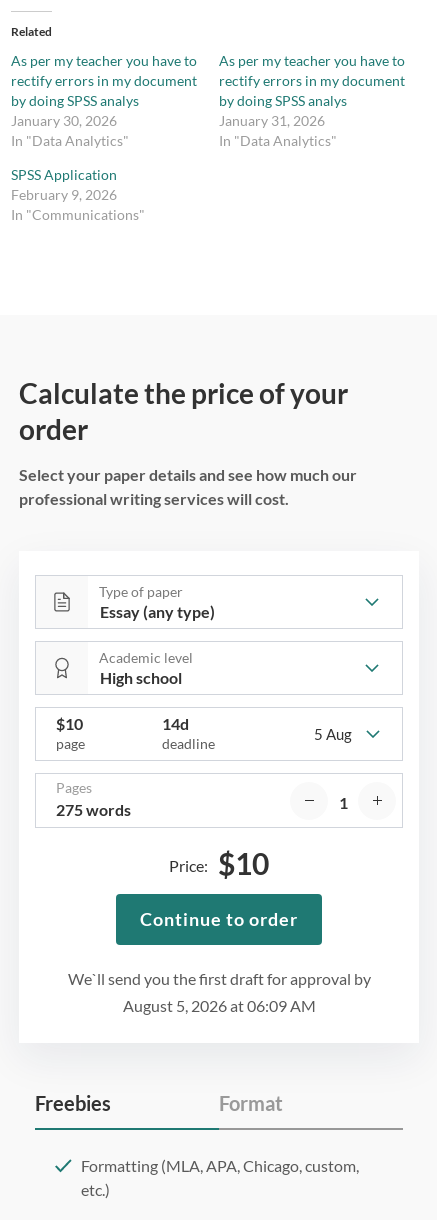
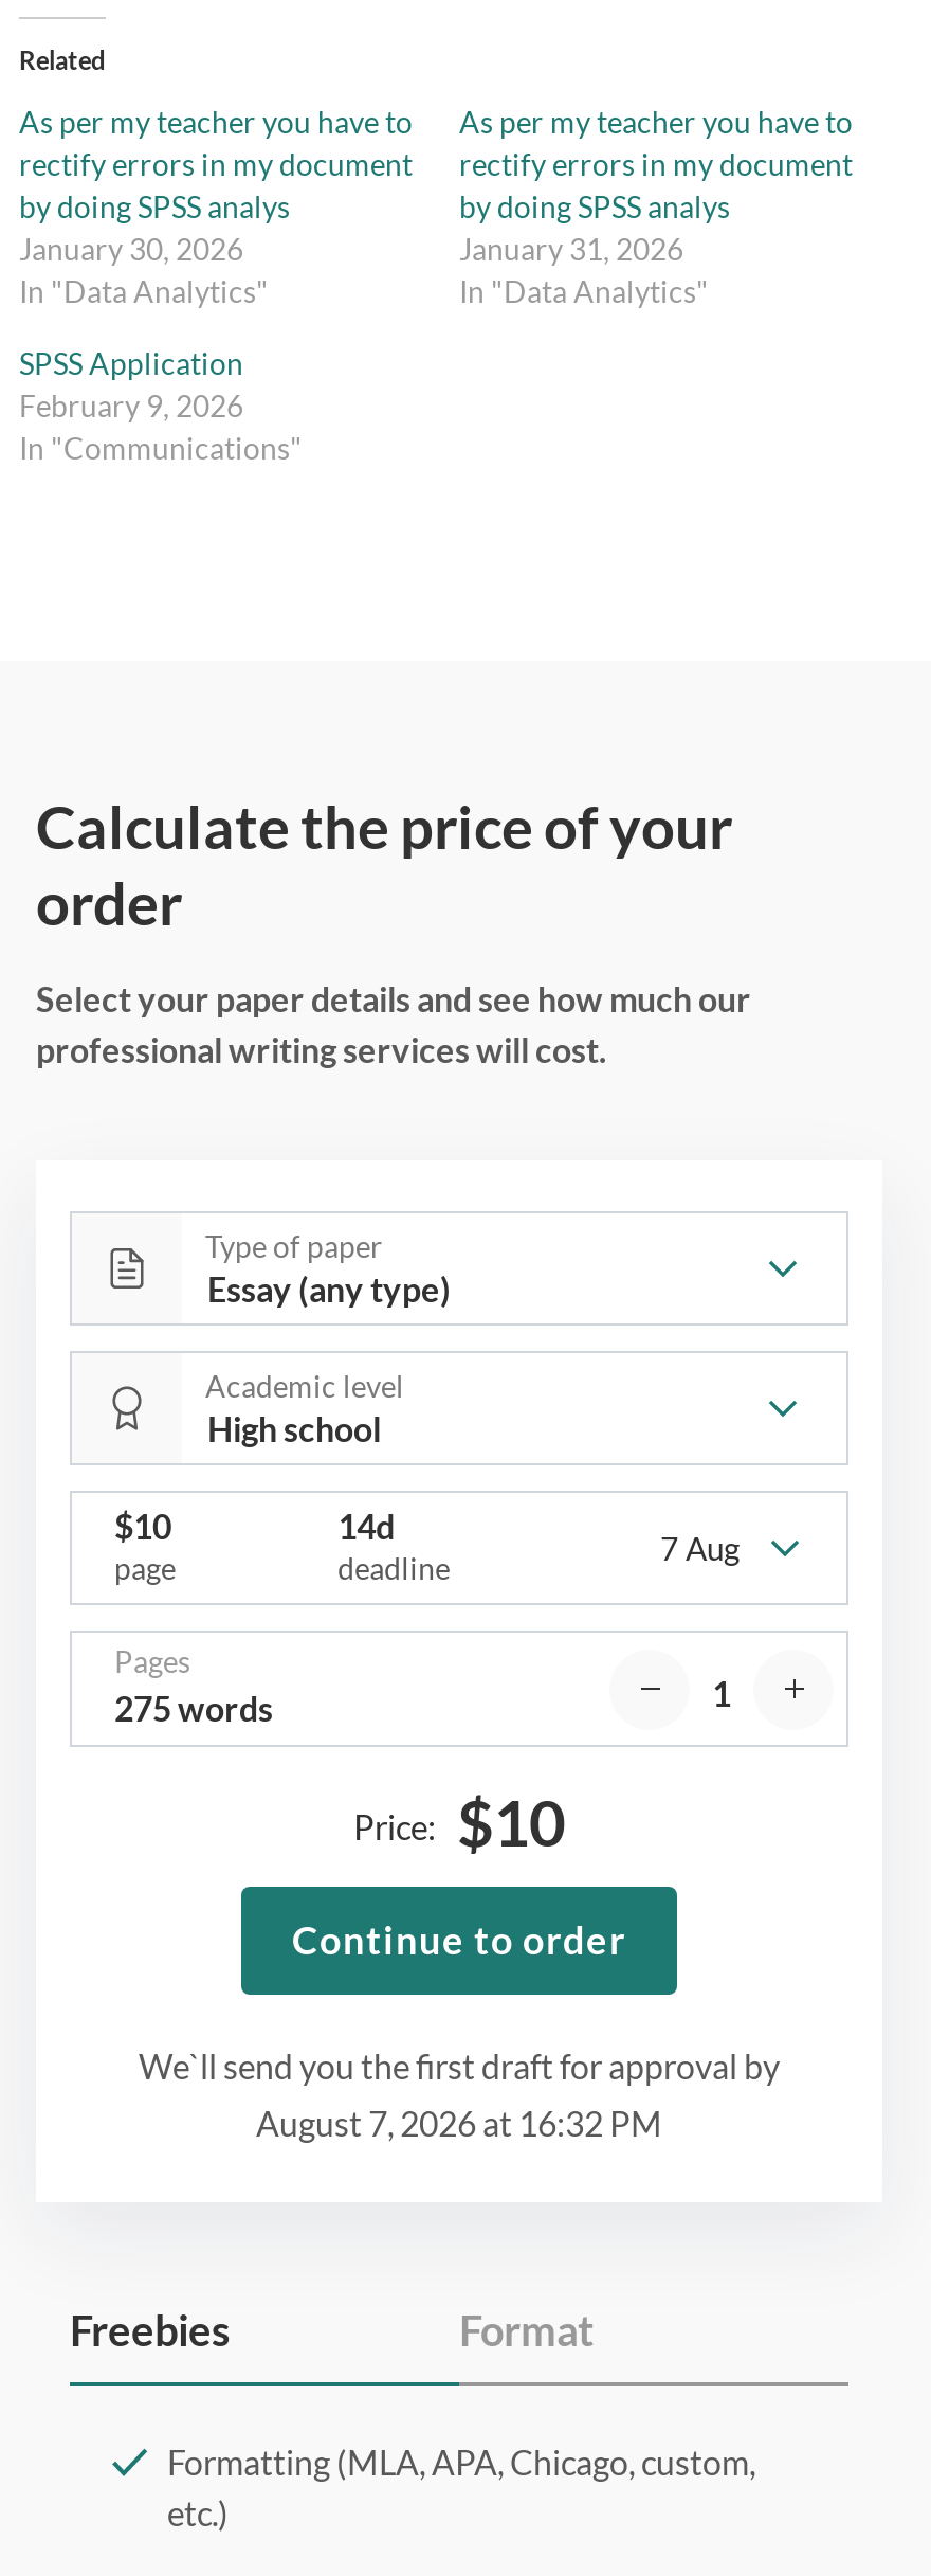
[314,725,352,743] 5 Aug -> [660,1528,741,1566] 7 Aug
[122,996,315,1015] August 5, 2026 at 06:09 AM -> [256,2103,662,2143] August 7, 2026 at 16:32 PM

